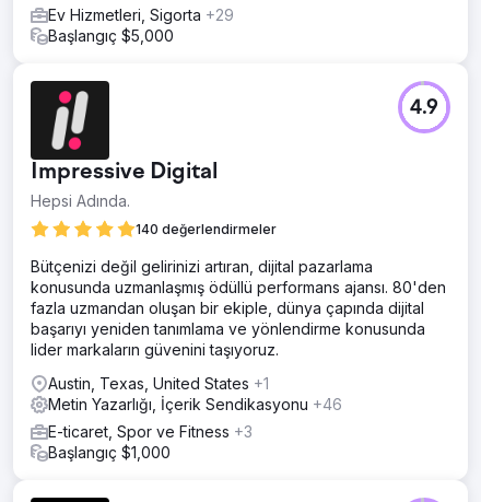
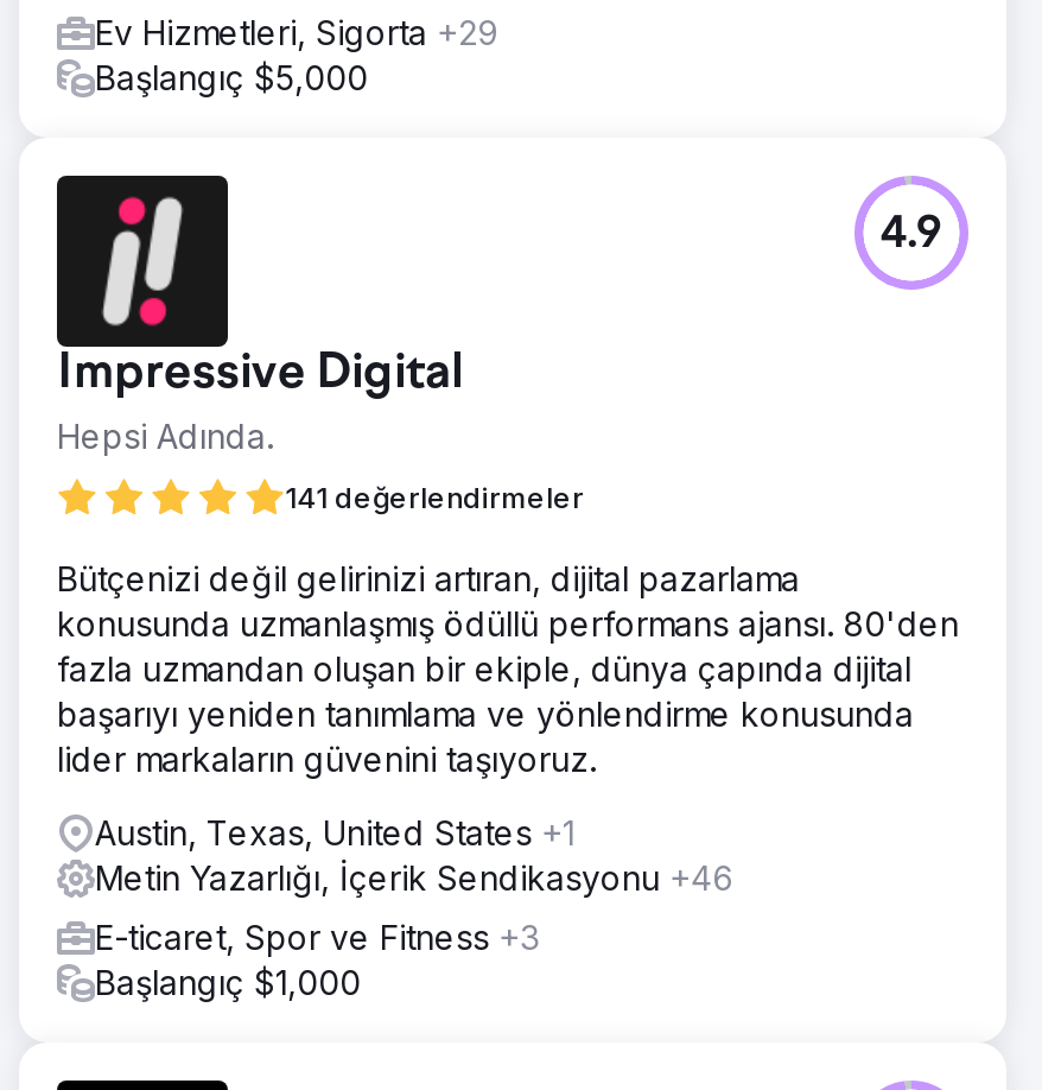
[136,221,277,237] 140 değerlendirmeler -> [285,480,584,515] 141 değerlendirmeler

